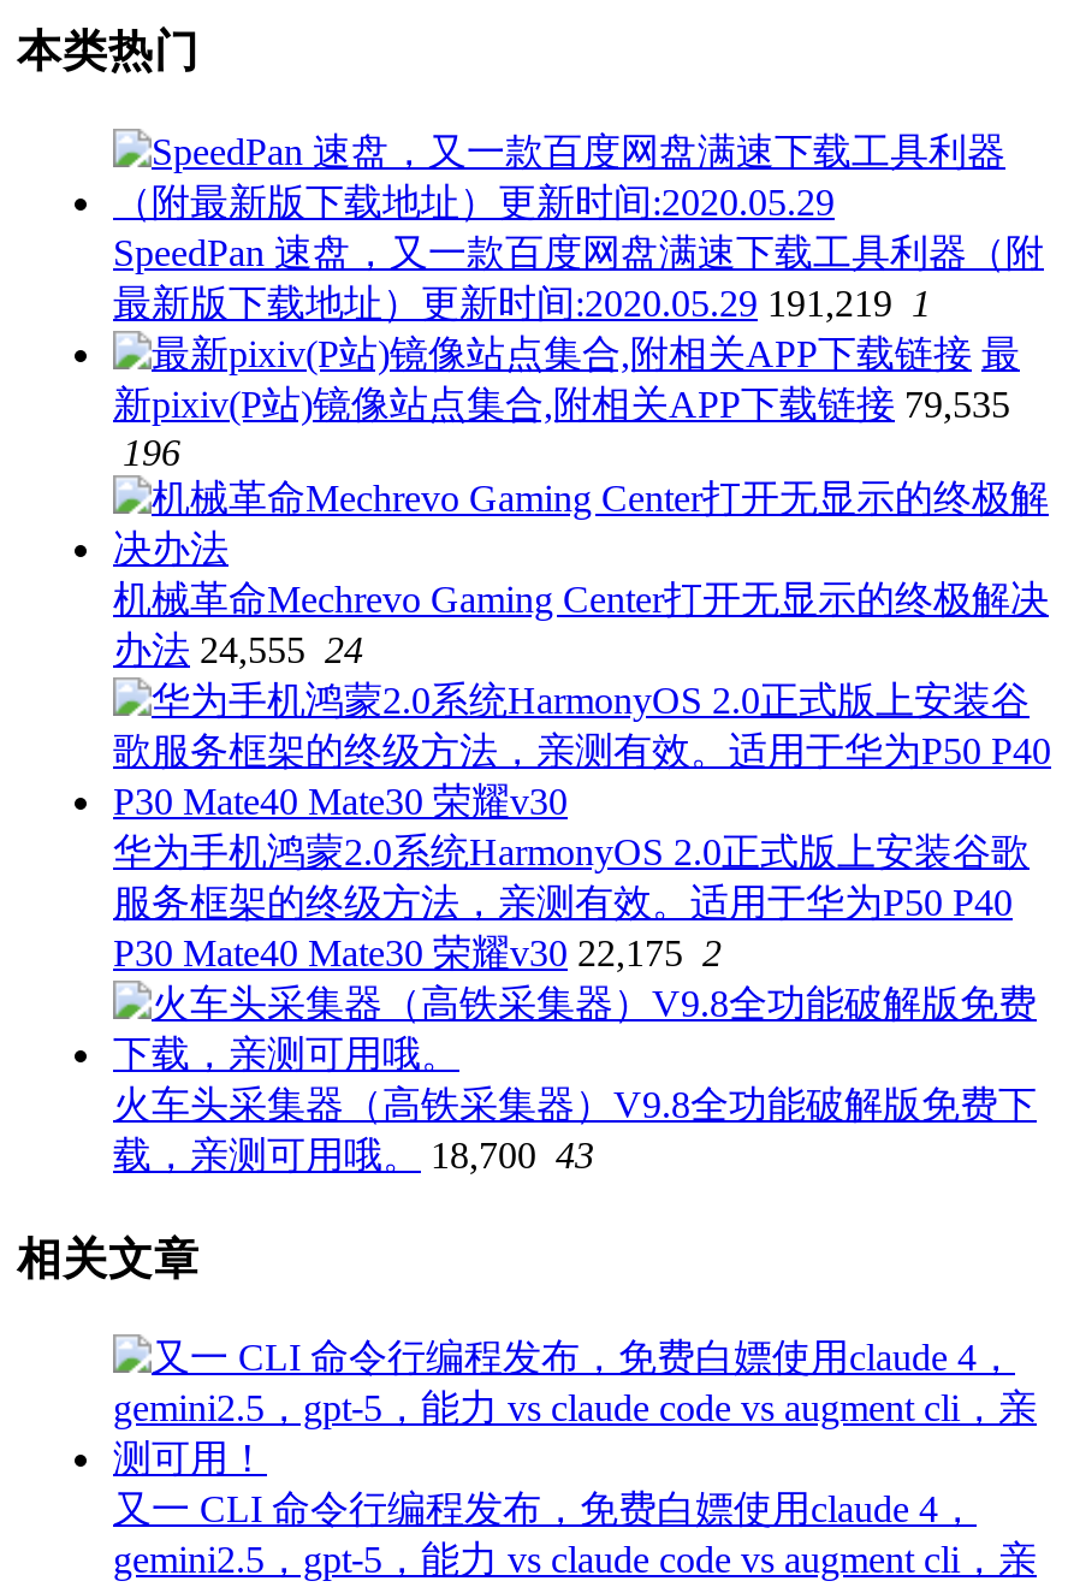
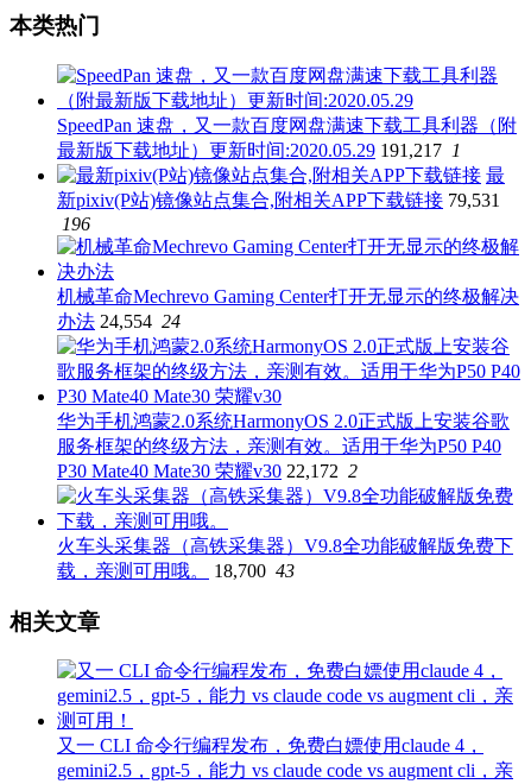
[113,282,931,323] 最新版下载地址）更新时间:2020.05.29 191,219 1 -> [57,140,461,160] 最新版下载地址）更新时间:2020.05.29 191,217 1
[113,383,1010,424] 新pixiv(P站)镜像站点集合,附相关APP下载链接 79,535 -> [57,190,500,210] 新pixiv(P站)镜像站点集合,附相关APP下载链接 79,531
[113,629,363,670] 办法 24,555 24 -> [57,311,181,331] 办法 24,554 24
[113,932,722,973] P30 Mate40 Mate30 荣耀v30 22,175 2 -> [57,461,358,481] P30 Mate40 Mate30 荣耀v30 22,172 2

